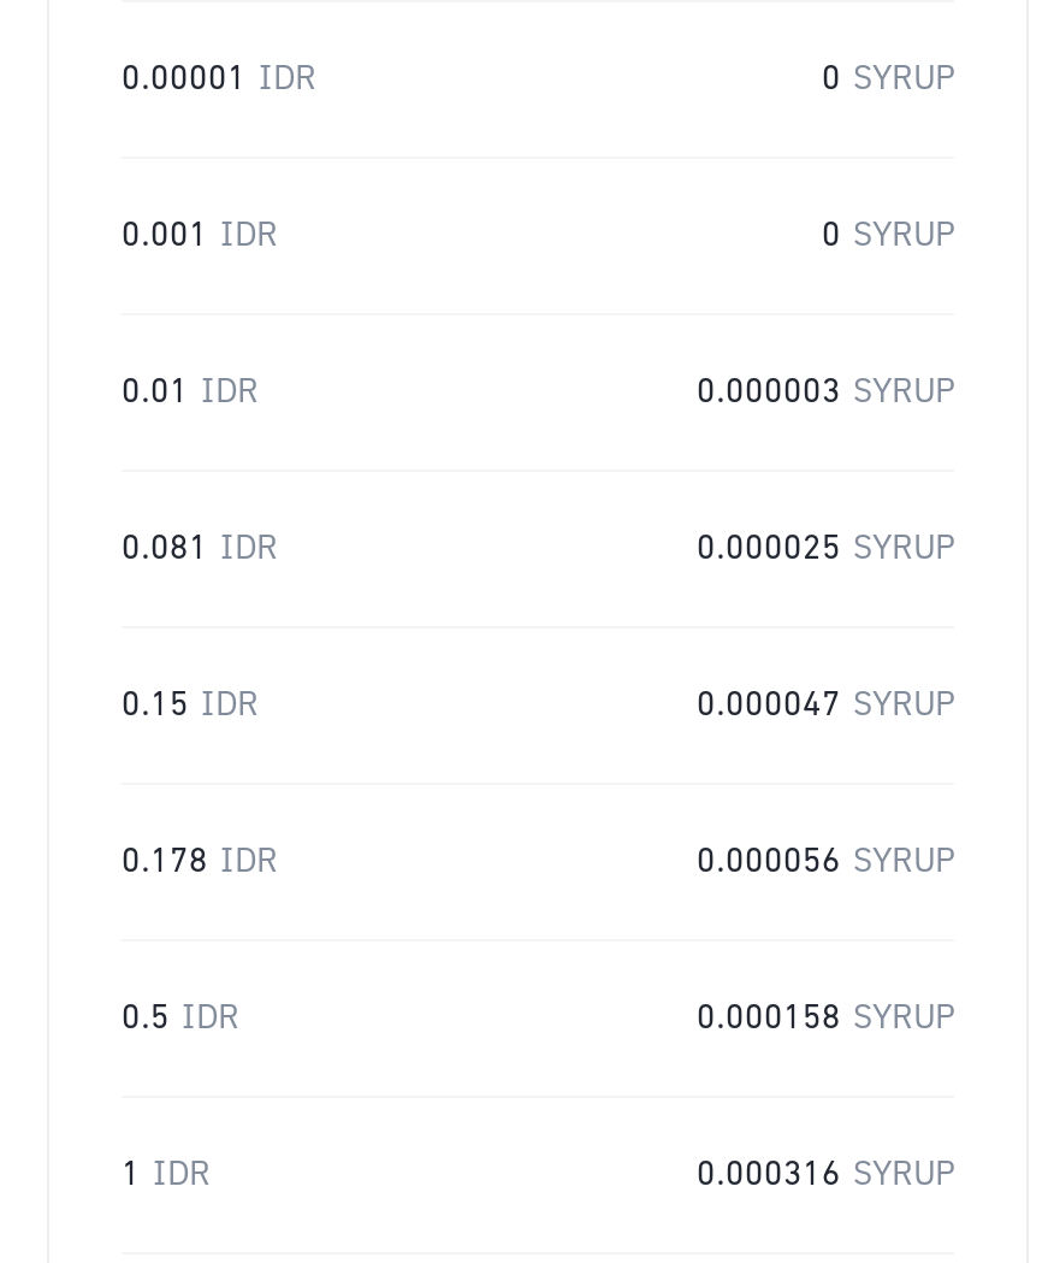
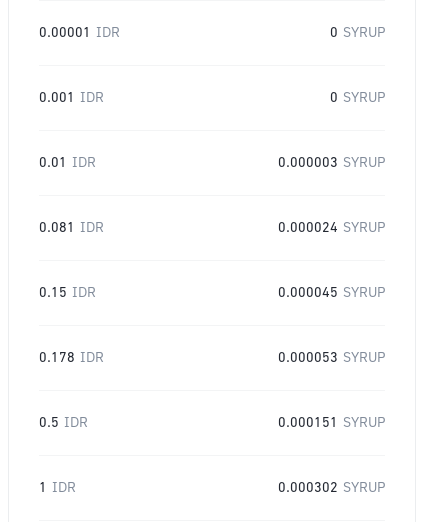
[697,532,954,566] 0.000025 SYRUP -> [278,221,385,235] 0.000024 SYRUP
[697,689,954,722] 0.000047 SYRUP -> [278,286,385,300] 0.000045 SYRUP
[697,845,954,879] 0.000056 SYRUP -> [278,351,385,365] 0.000053 SYRUP
[697,1002,954,1035] 0.000158 SYRUP -> [278,416,385,430] 0.000151 SYRUP
[697,1158,954,1192] 0.000316 SYRUP -> [278,481,385,495] 0.000302 SYRUP

